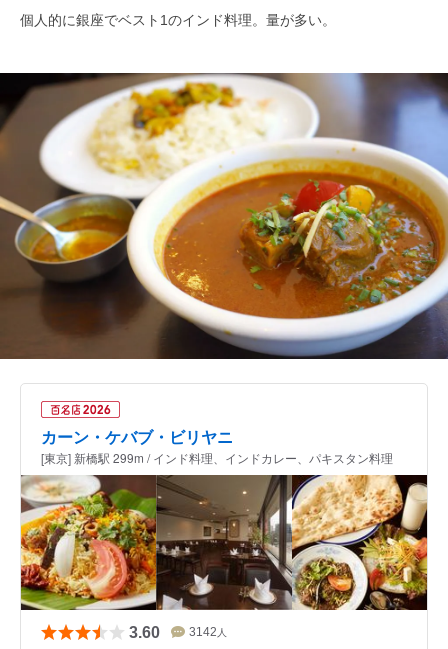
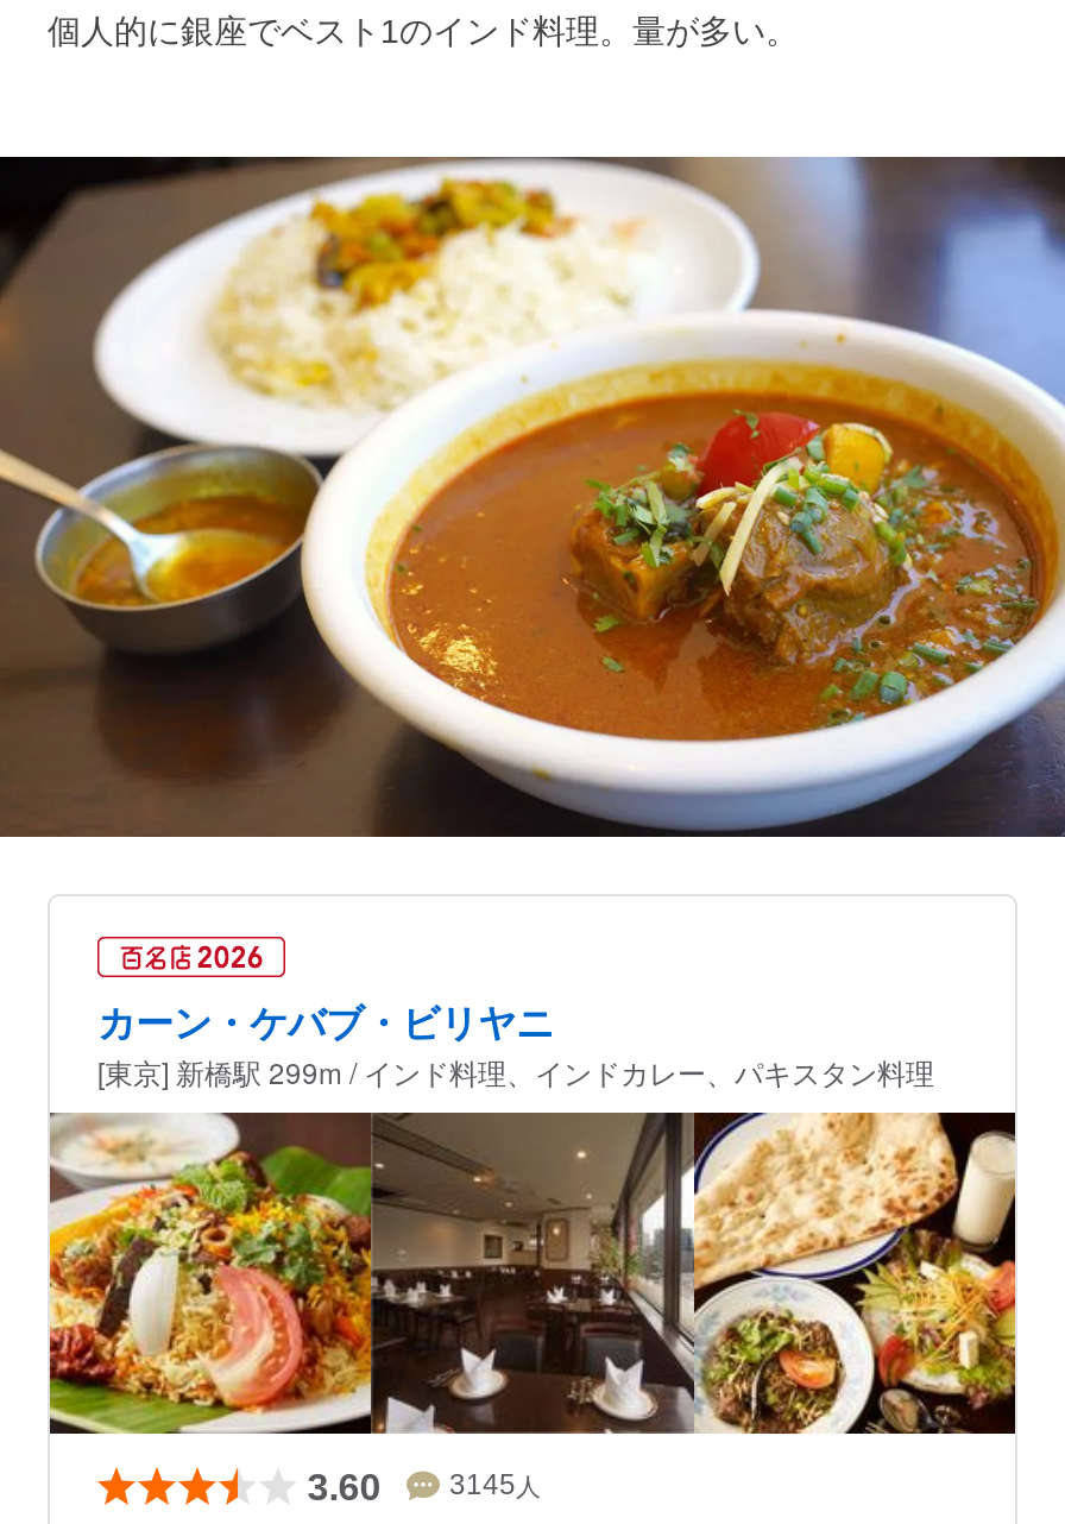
[189,625,227,639] 3142人 -> [449,1470,540,1503] 3145人

